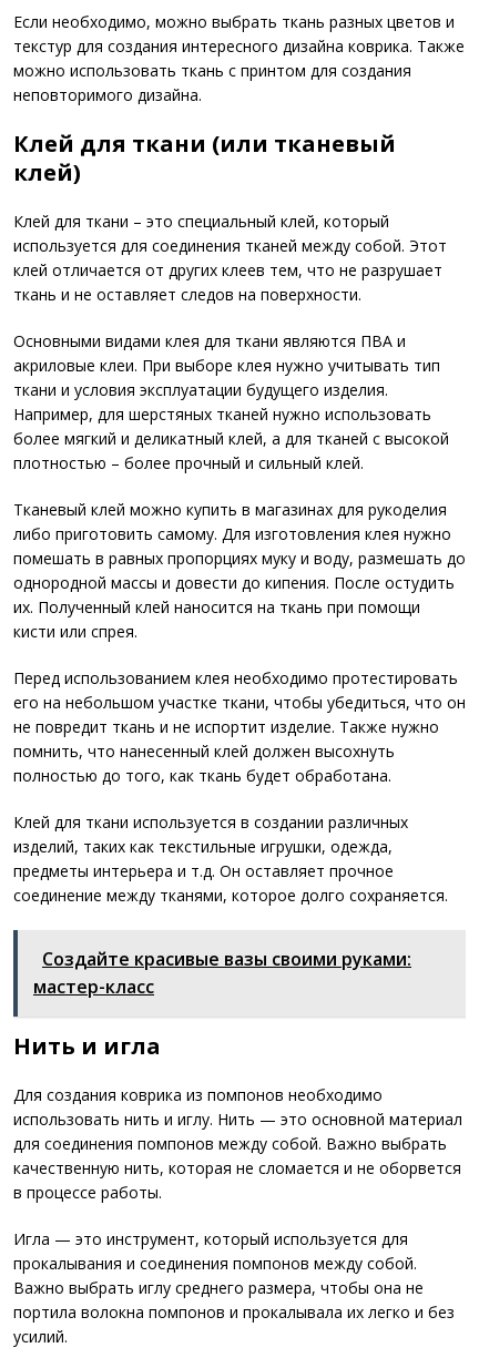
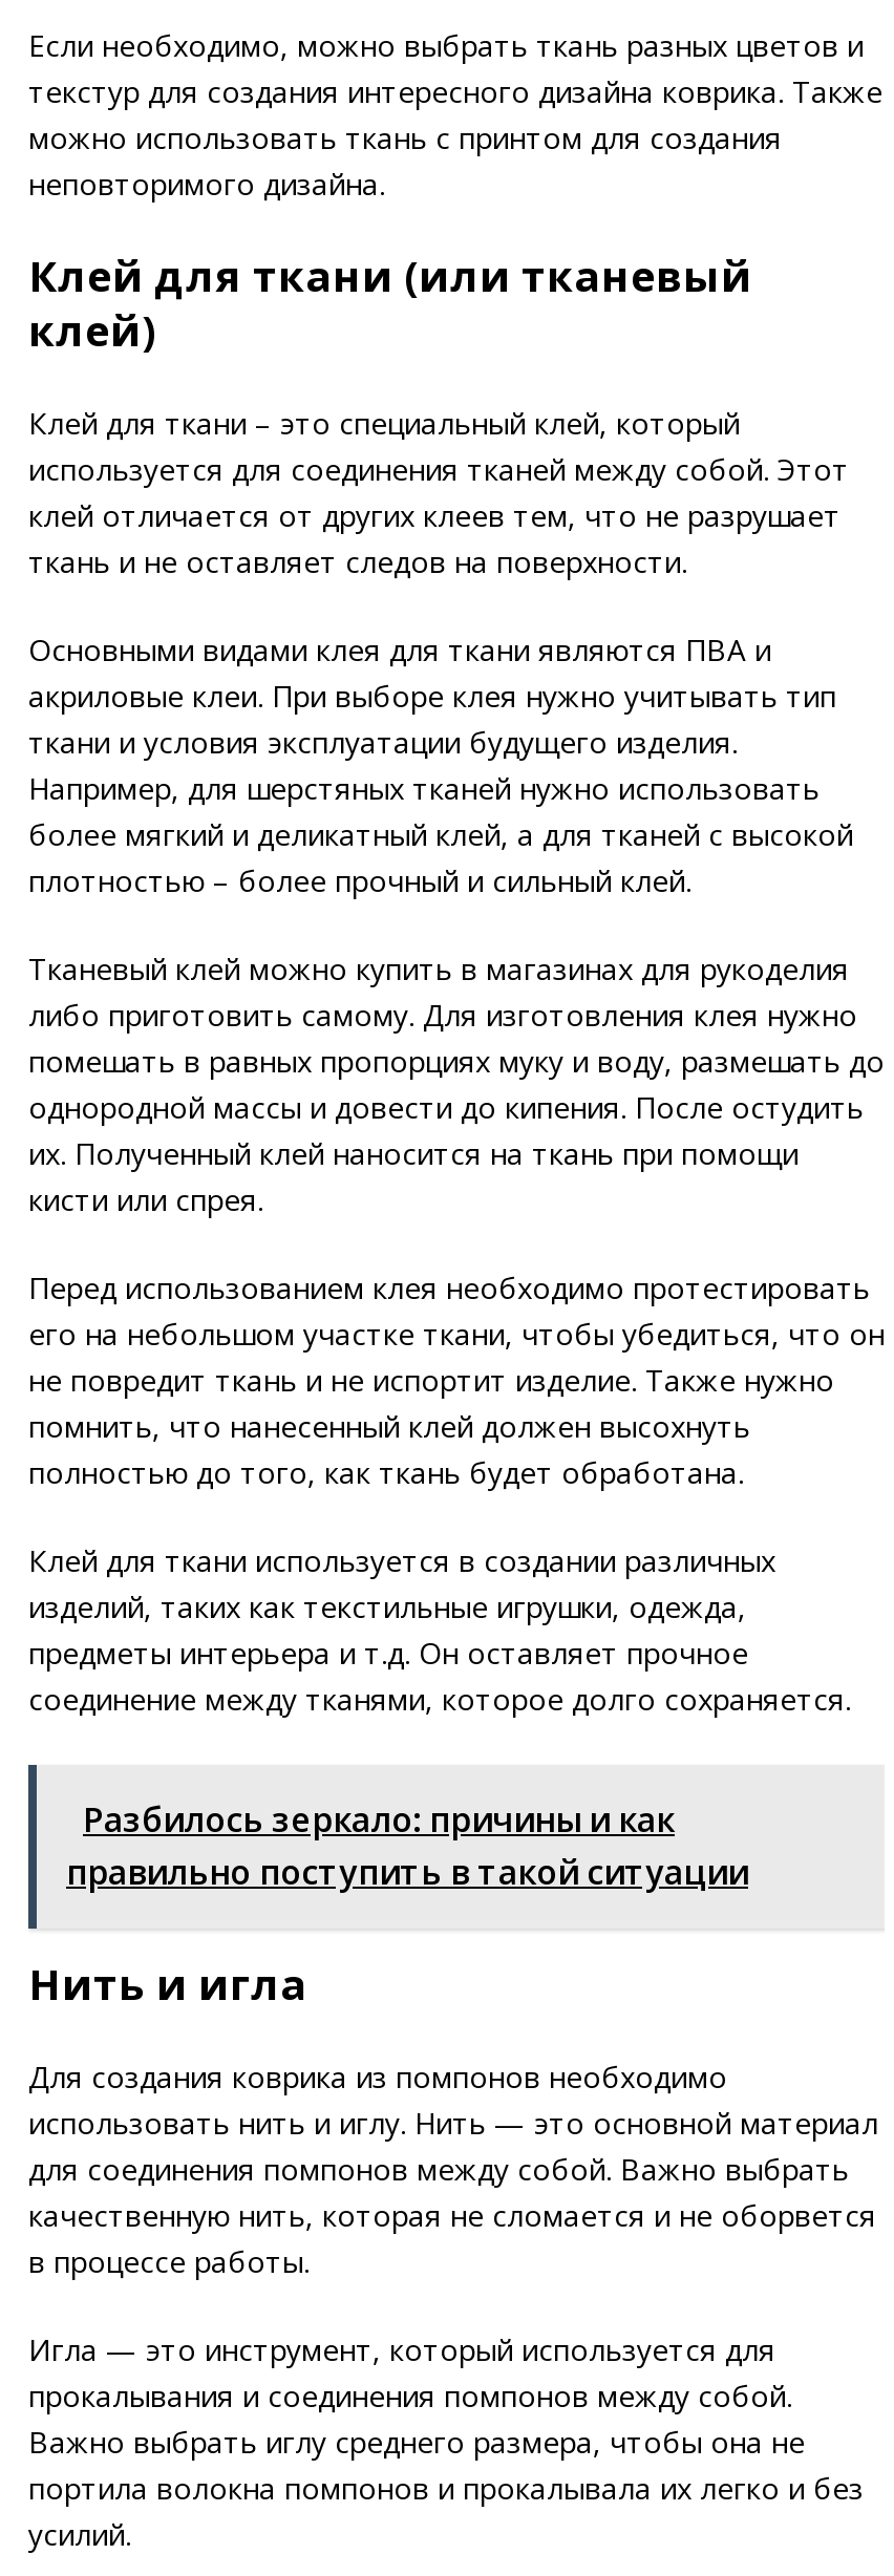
[33,947,411,999] Создайте красивые вазы своими руками: | мастер-класс -> [66,1797,748,1896] Разбилось зеркало: причины и как | правильно поступить в такой ситуации

